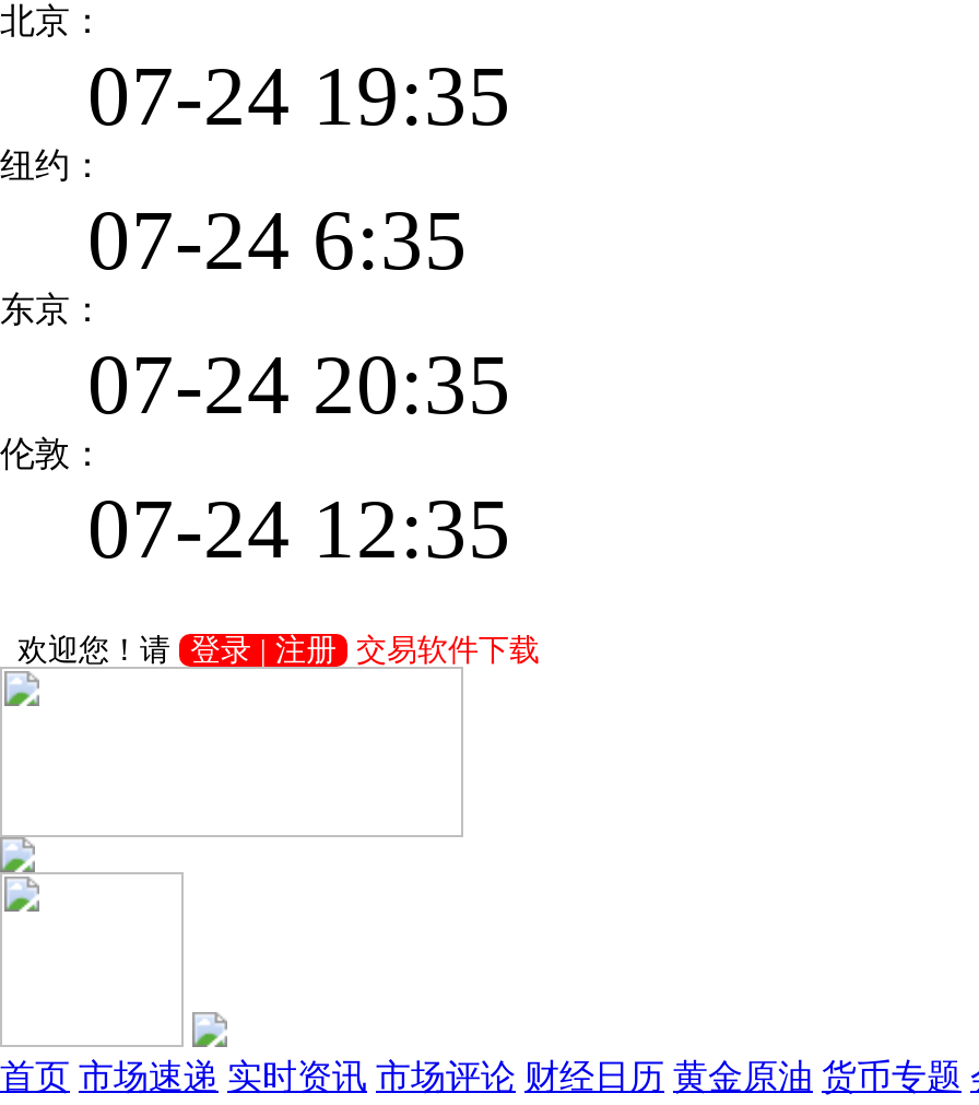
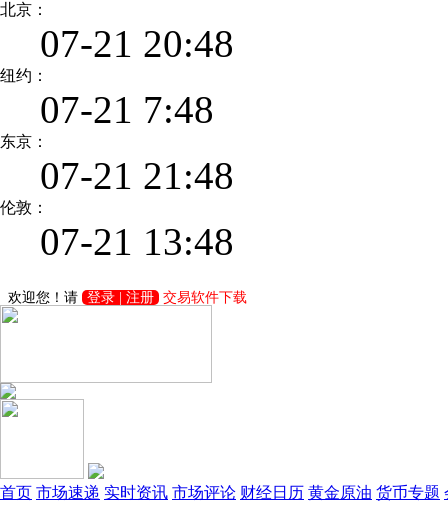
[87,48,511,142] 07-24 19:35 -> [40,22,234,65] 07-21 20:48
[87,192,468,286] 07-24 6:35 -> [40,88,214,131] 07-21 7:48
[87,337,511,431] 07-24 20:35 -> [40,154,234,197] 07-21 21:48
[87,481,511,575] 07-24 12:35 -> [40,220,234,263] 07-21 13:48

